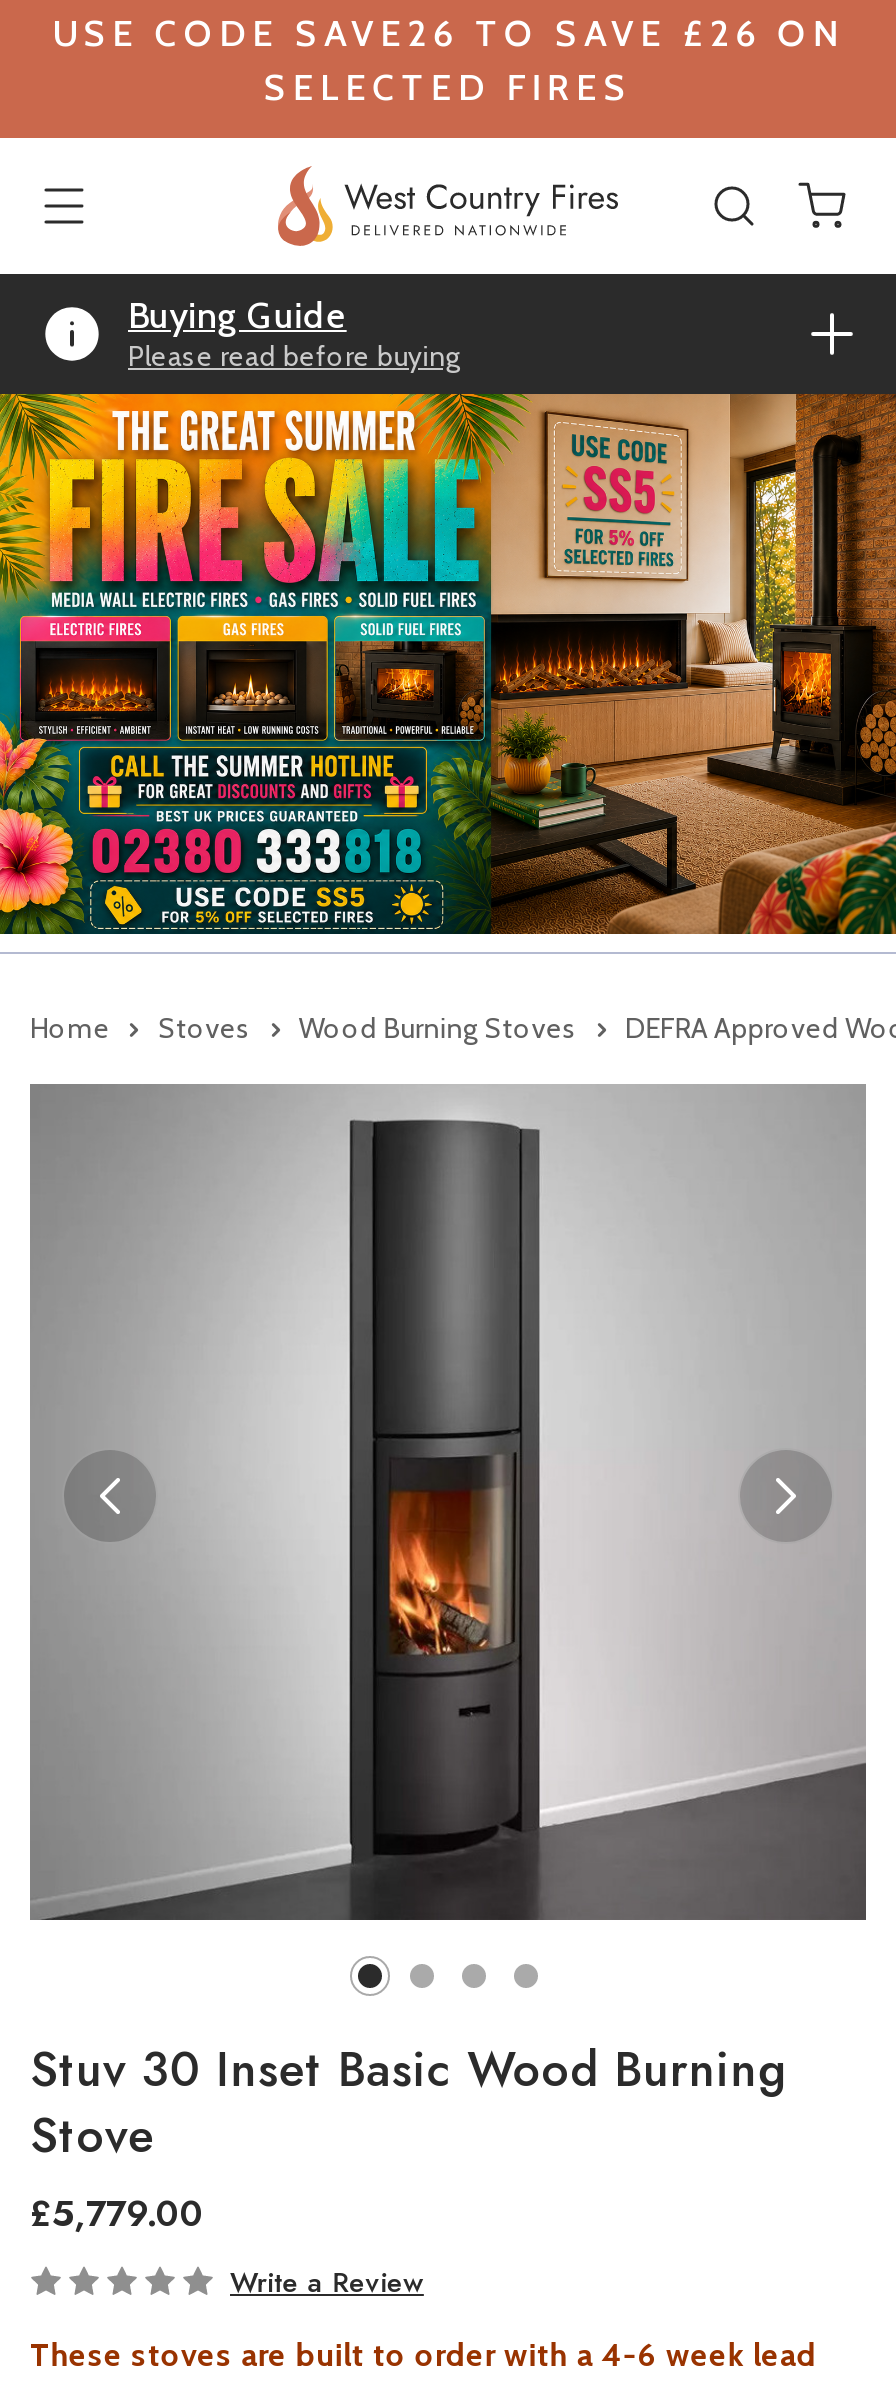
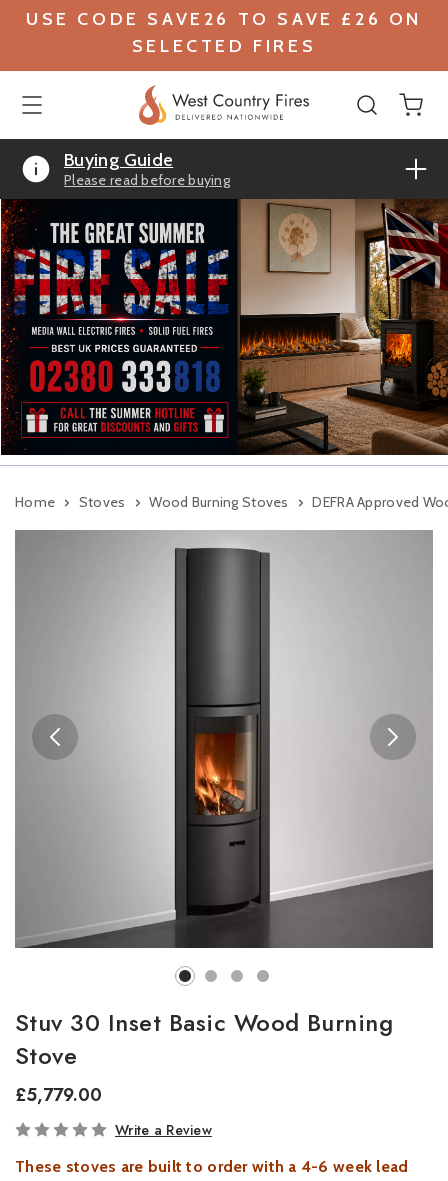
[6,392,890,936] [image] -> [3,199,445,456] [image]

